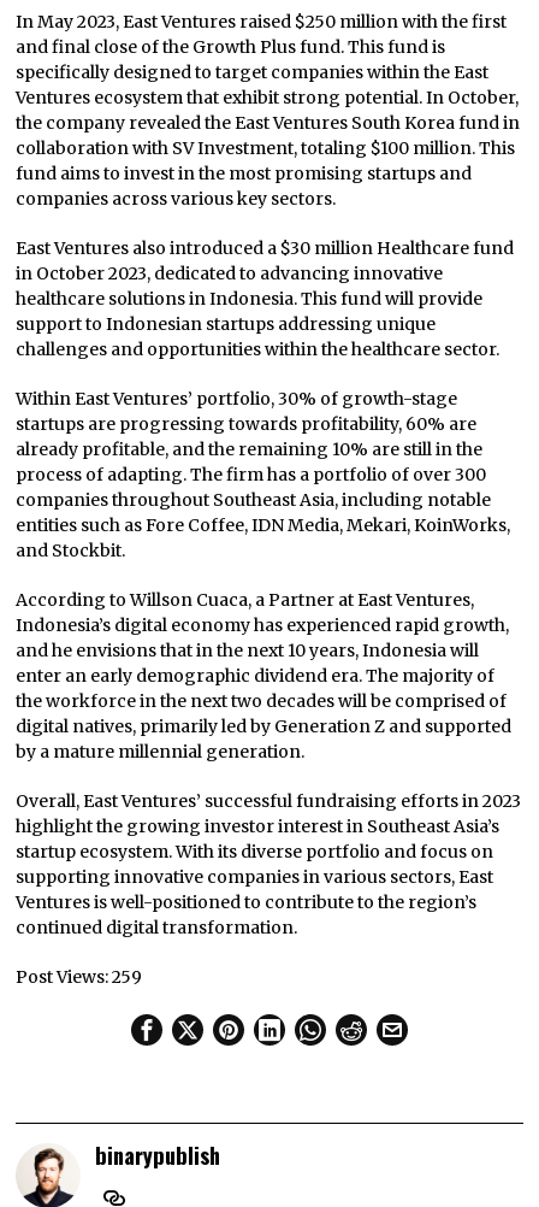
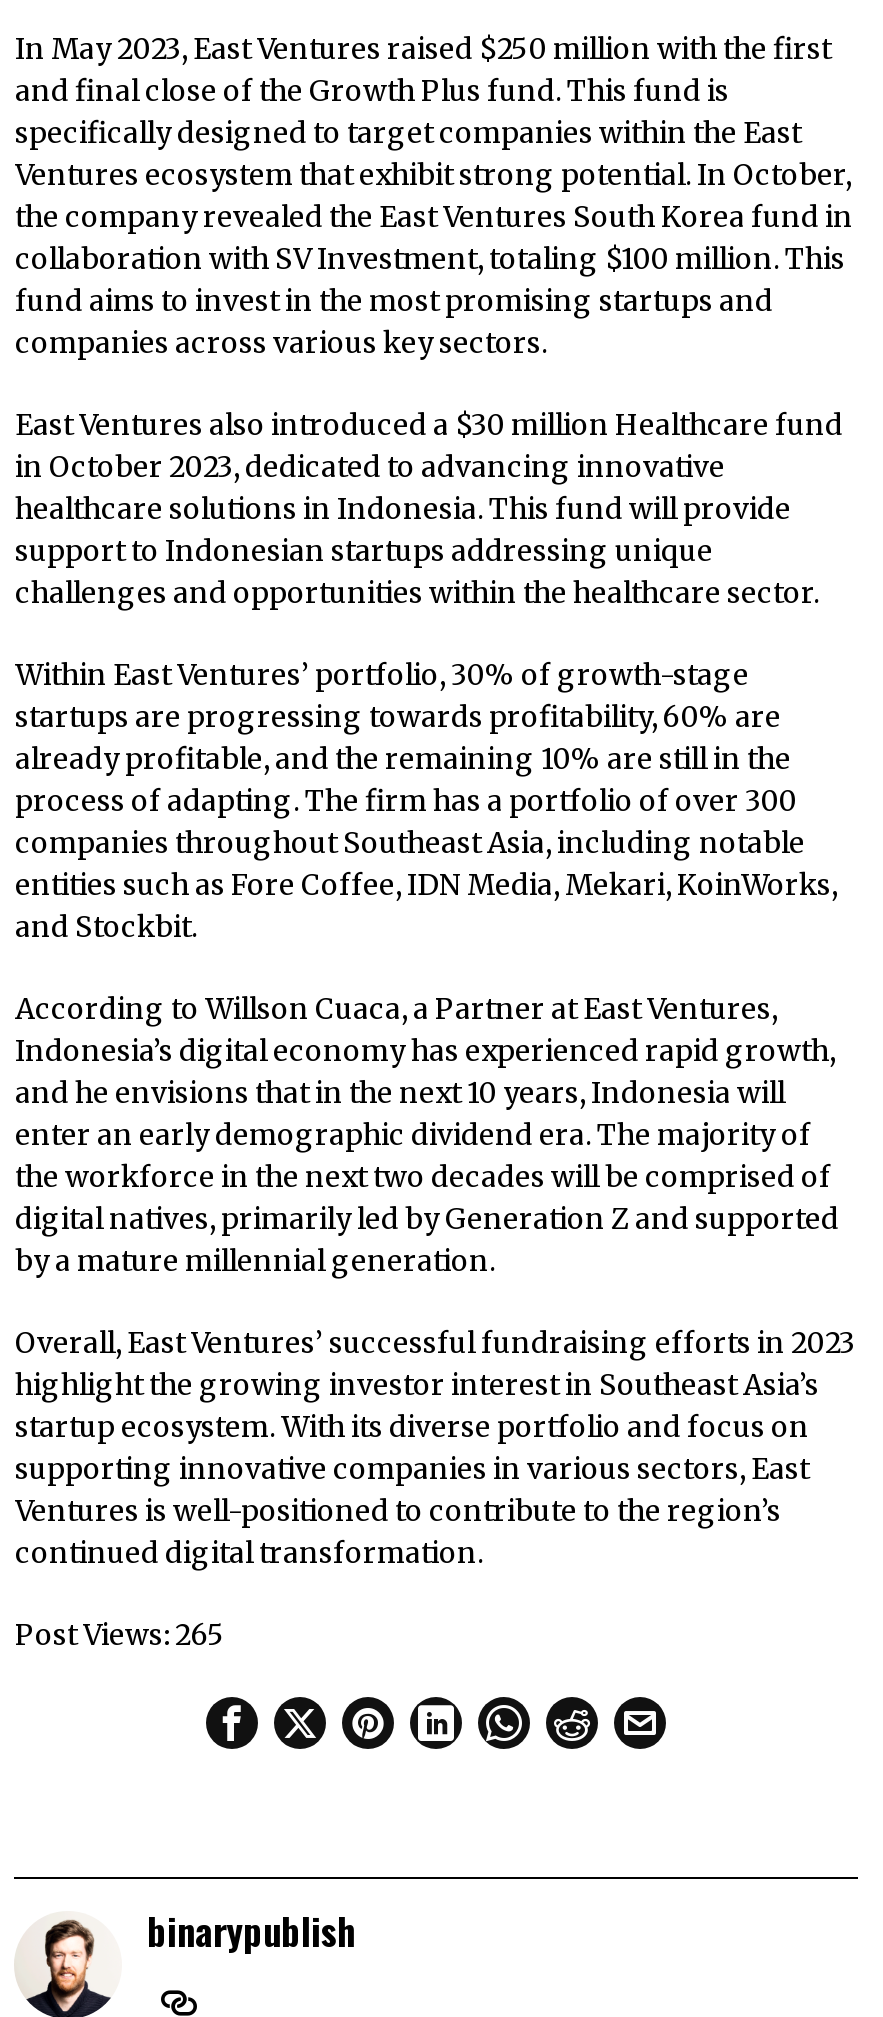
[16,966,142,988] Post Views: 259 -> [15,1617,225,1653] Post Views: 265

